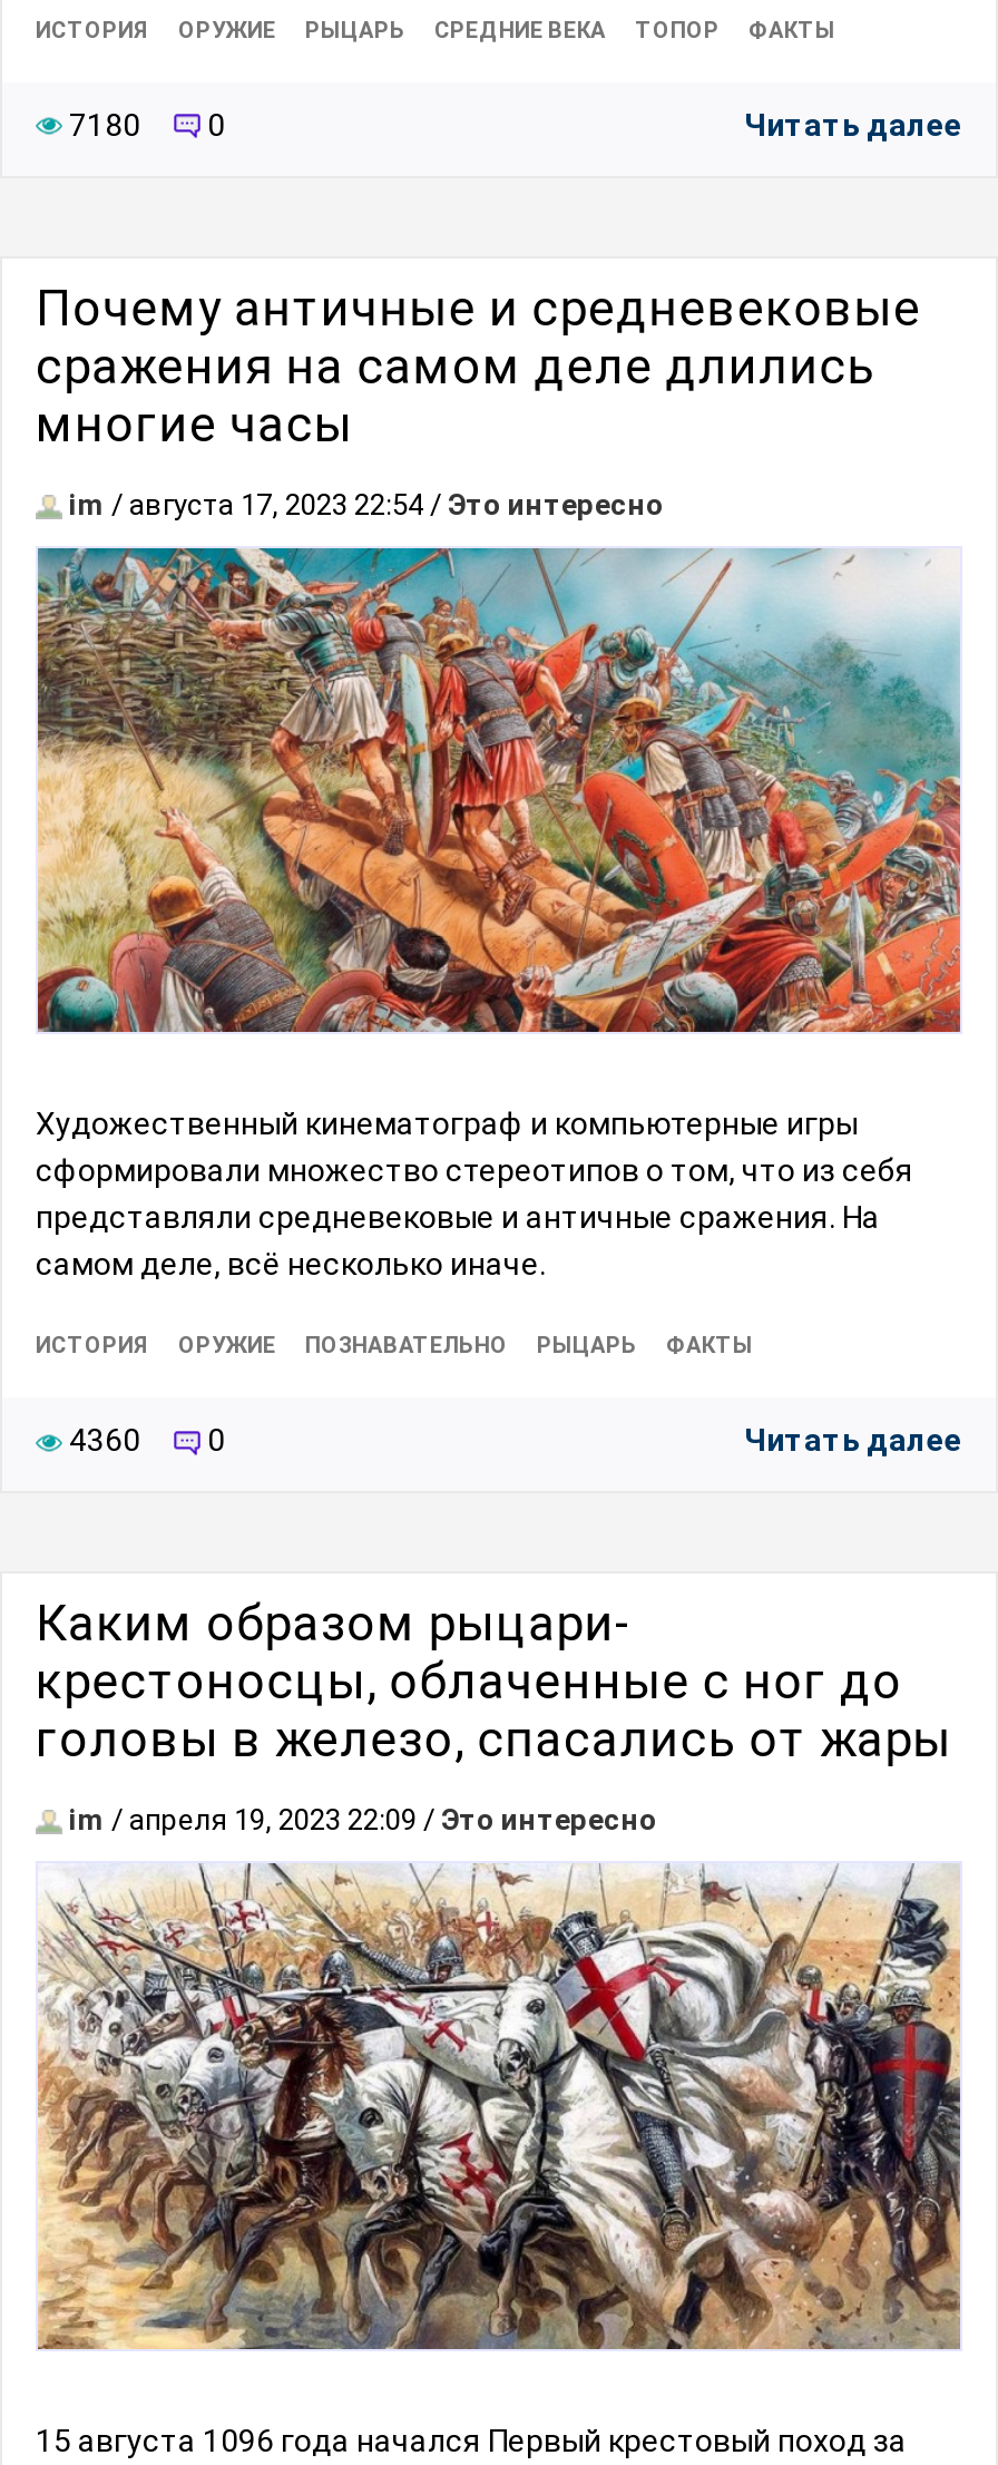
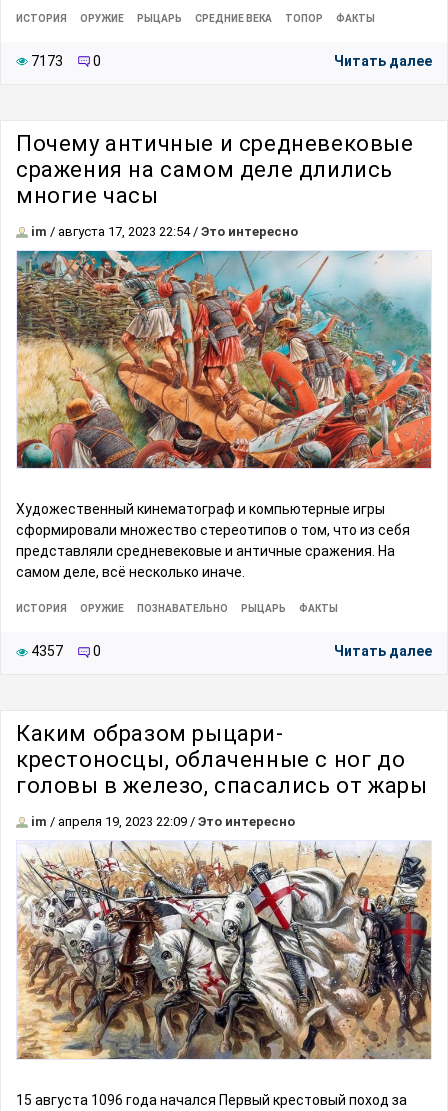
[62,106,225,142] 7180 0 -> [28,53,101,69] 7173 0
[62,1423,225,1458] 4360 0 -> [28,643,101,659] 4357 0

